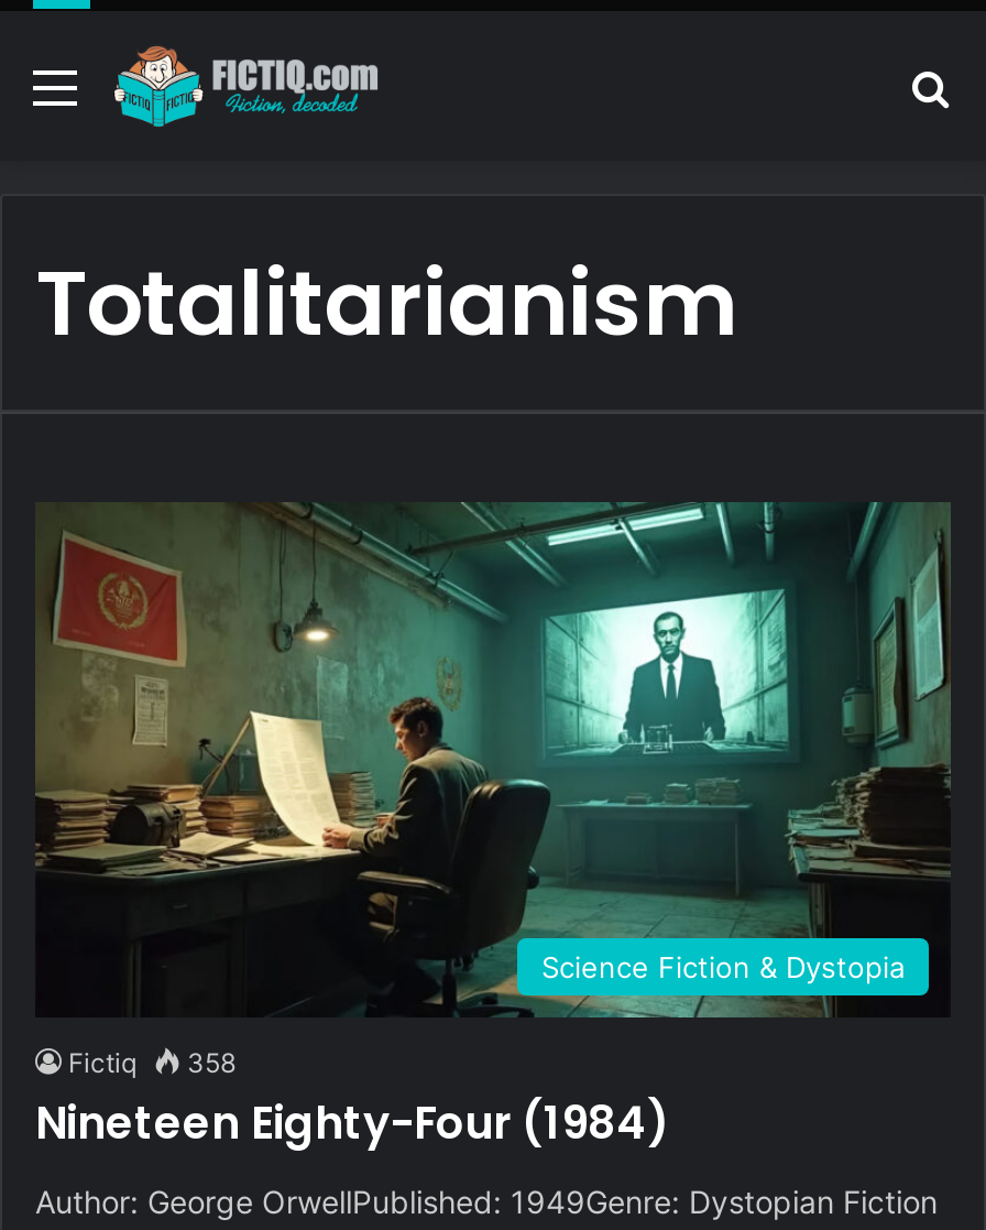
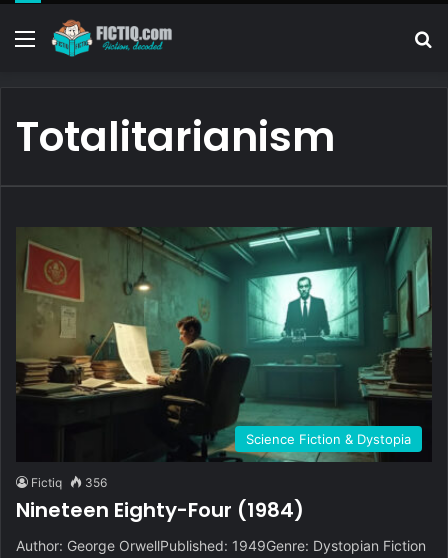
[68,1046,235,1079] Fictiq 358 -> [31,475,107,490] Fictiq 356

